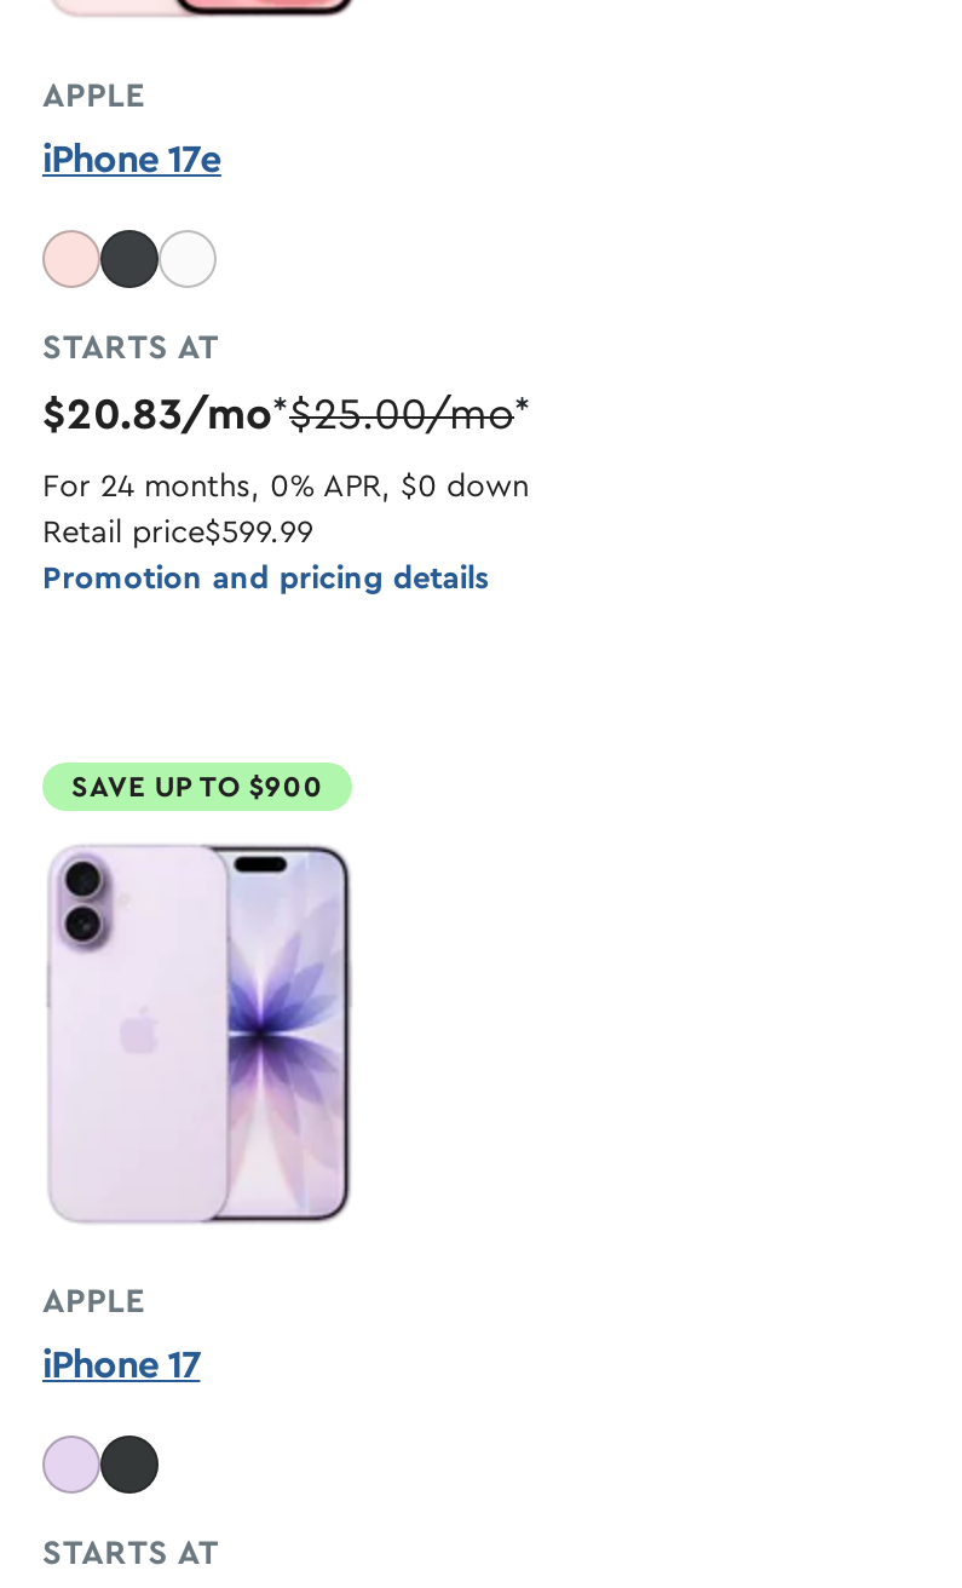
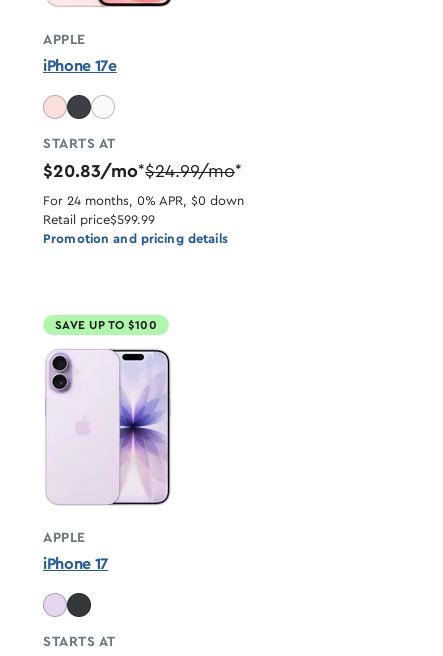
[42,392,531,436] $20.83/mo*$25.00/mo* -> [43,162,242,180] $20.83/mo*$24.99/mo*
[71,772,324,801] SAVE UP TO $900 -> [55,319,157,331] SAVE UP TO $100

